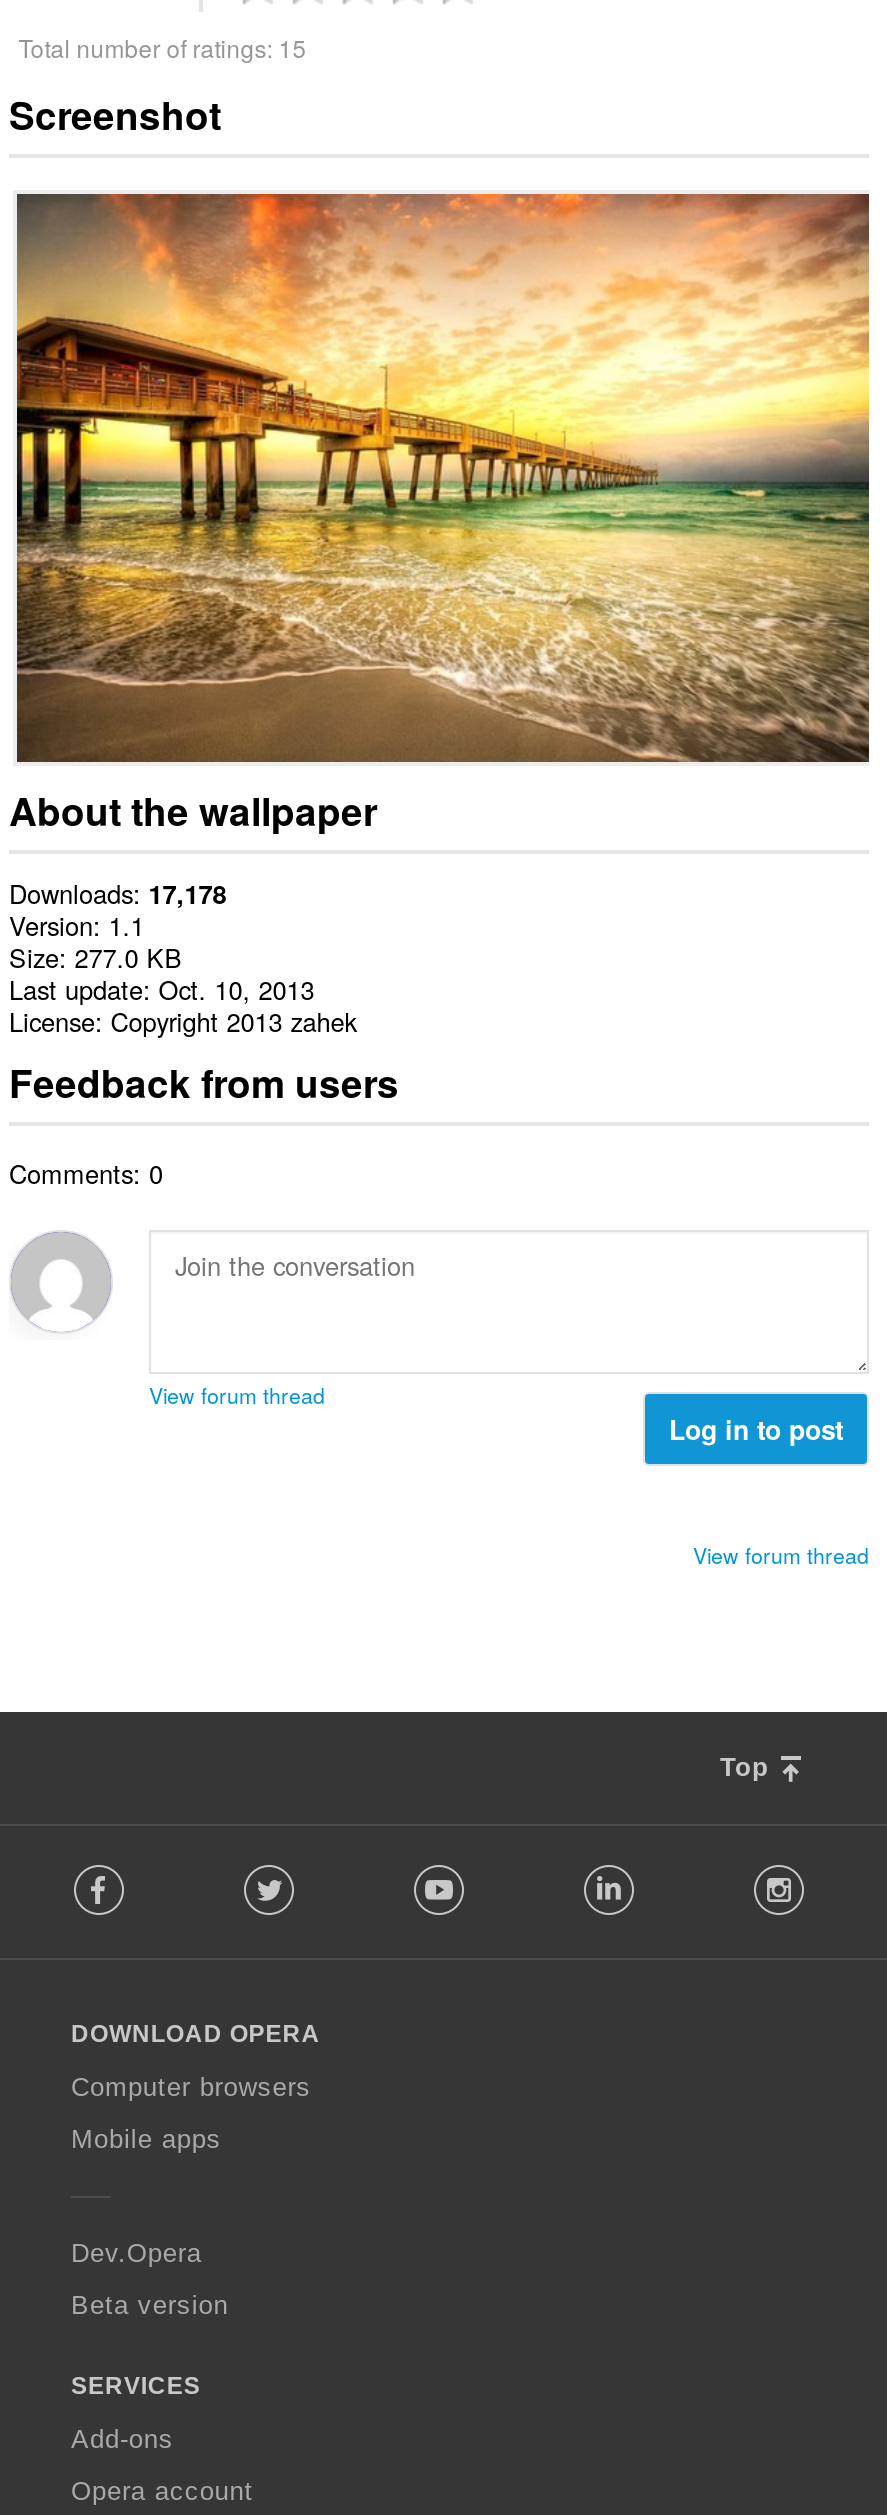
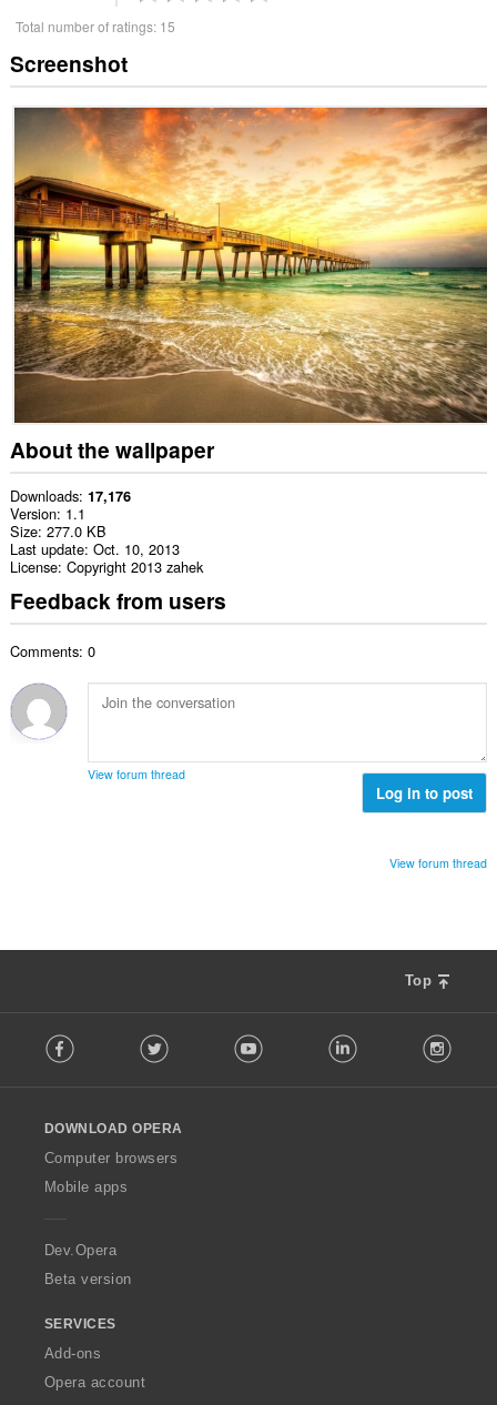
[9,875,227,913] Downloads 17,178 -> [10,485,131,507] Downloads 17,176

